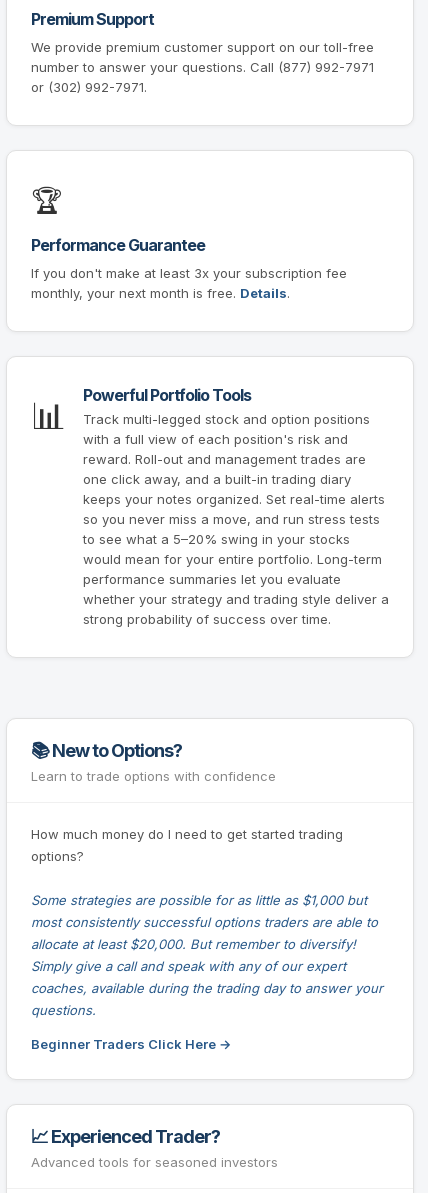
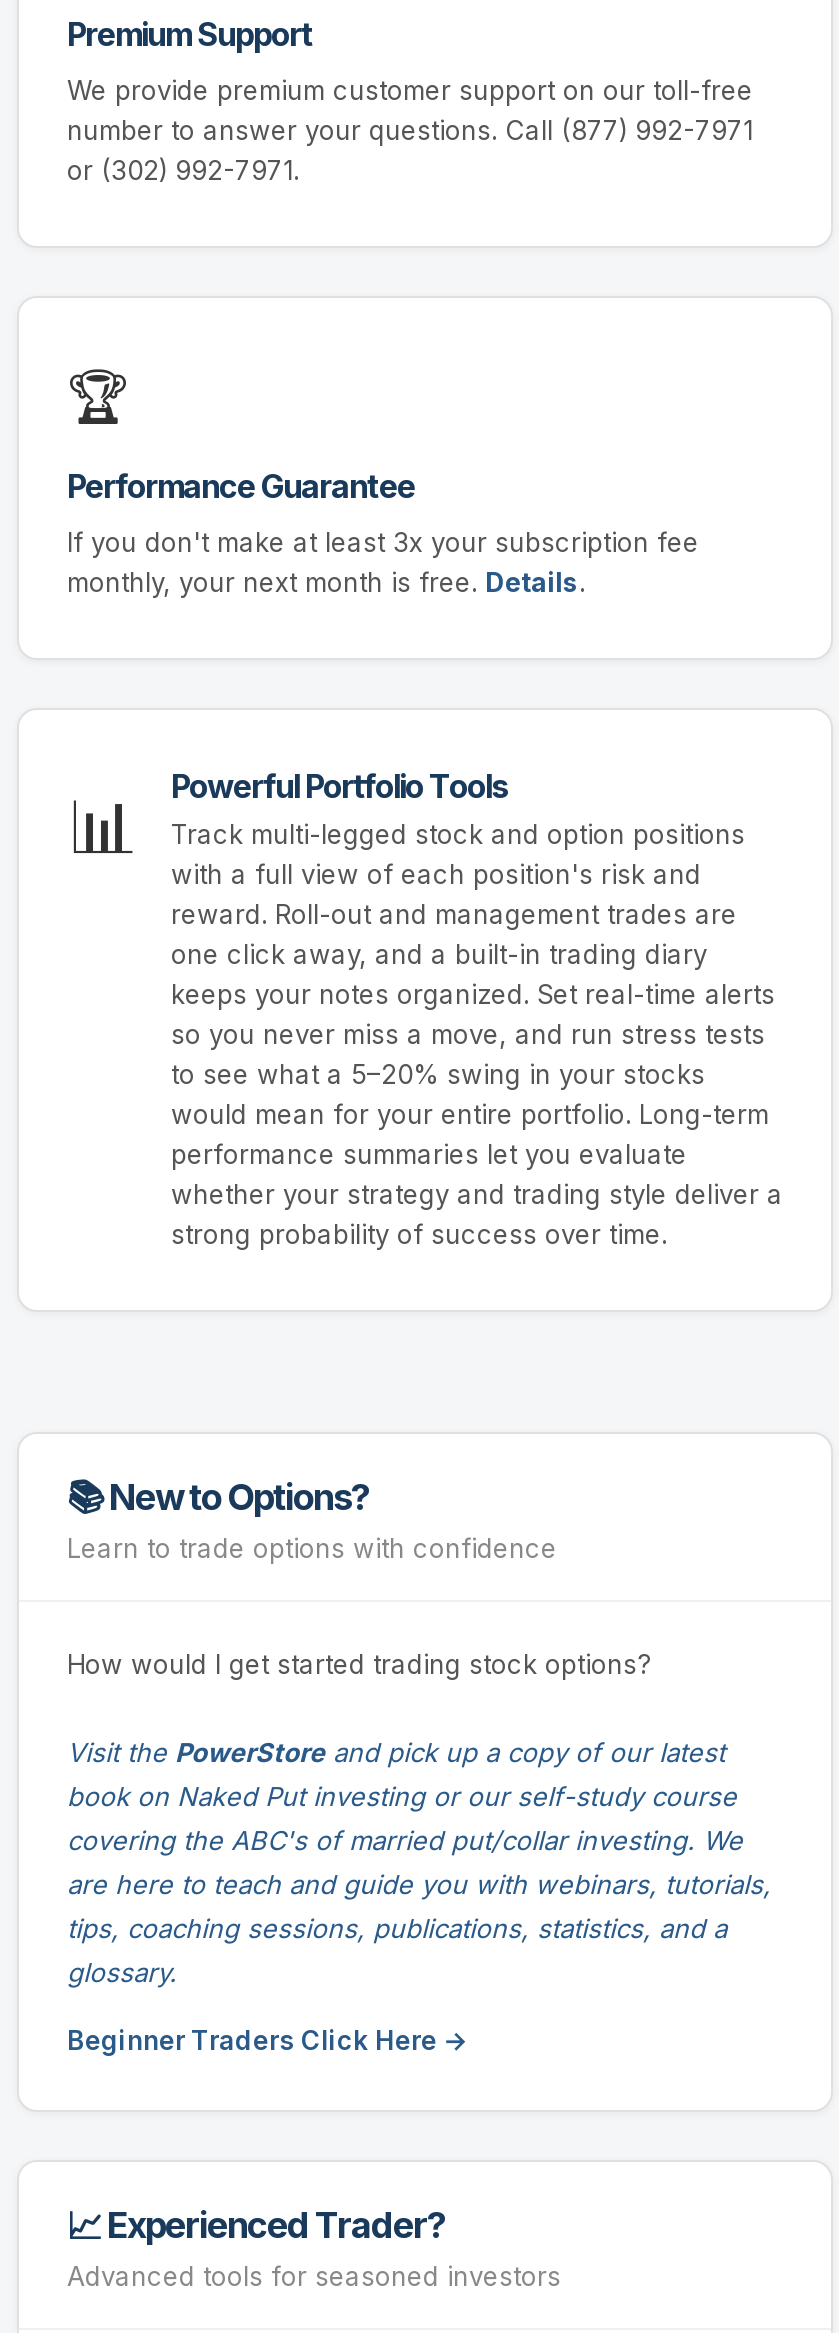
[31,826,343,864] How much money do I need to get started trading | options? -> [67,1648,651,1680] How would I get started trading stock options?
[31,892,383,1018] Some strategies are possible for as little as $1,000 but | most consistently successful options traders are able to | allocate at least $20,000. But remember to diversify! | Simply give a call and speak with any of our expert | coaches, available during the trading day to answer your | questions. -> [67,1736,771,1988] Visit the PowerStore and pick up a copy of our latest | book on Naked Put investing or our self-study course | covering the ABC's of married put/collar investing. We | are here to teach and guide you with webinars, tutorials, | tips, coaching sessions, publications, statistics, and a | glossary.

